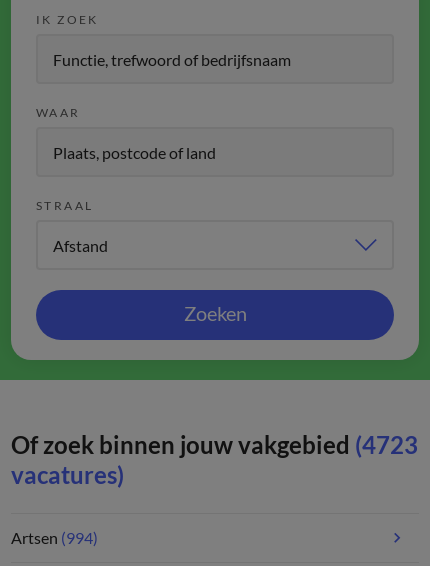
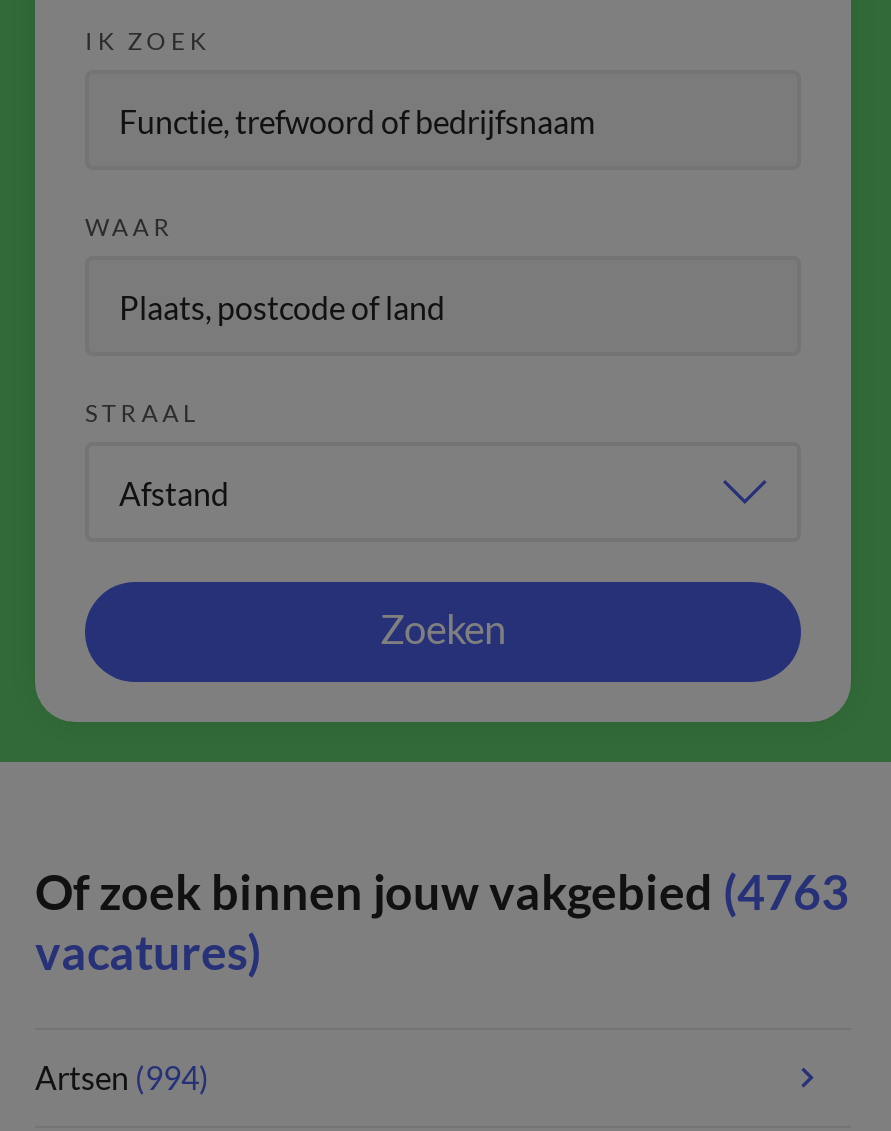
[11,430,418,459] Of zoek binnen jouw vakgebied (4723 -> [35,862,849,920] Of zoek binnen jouw vakgebied (4763

